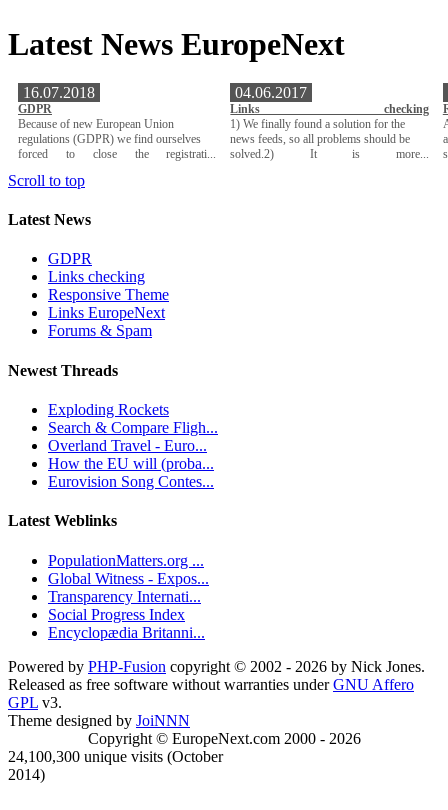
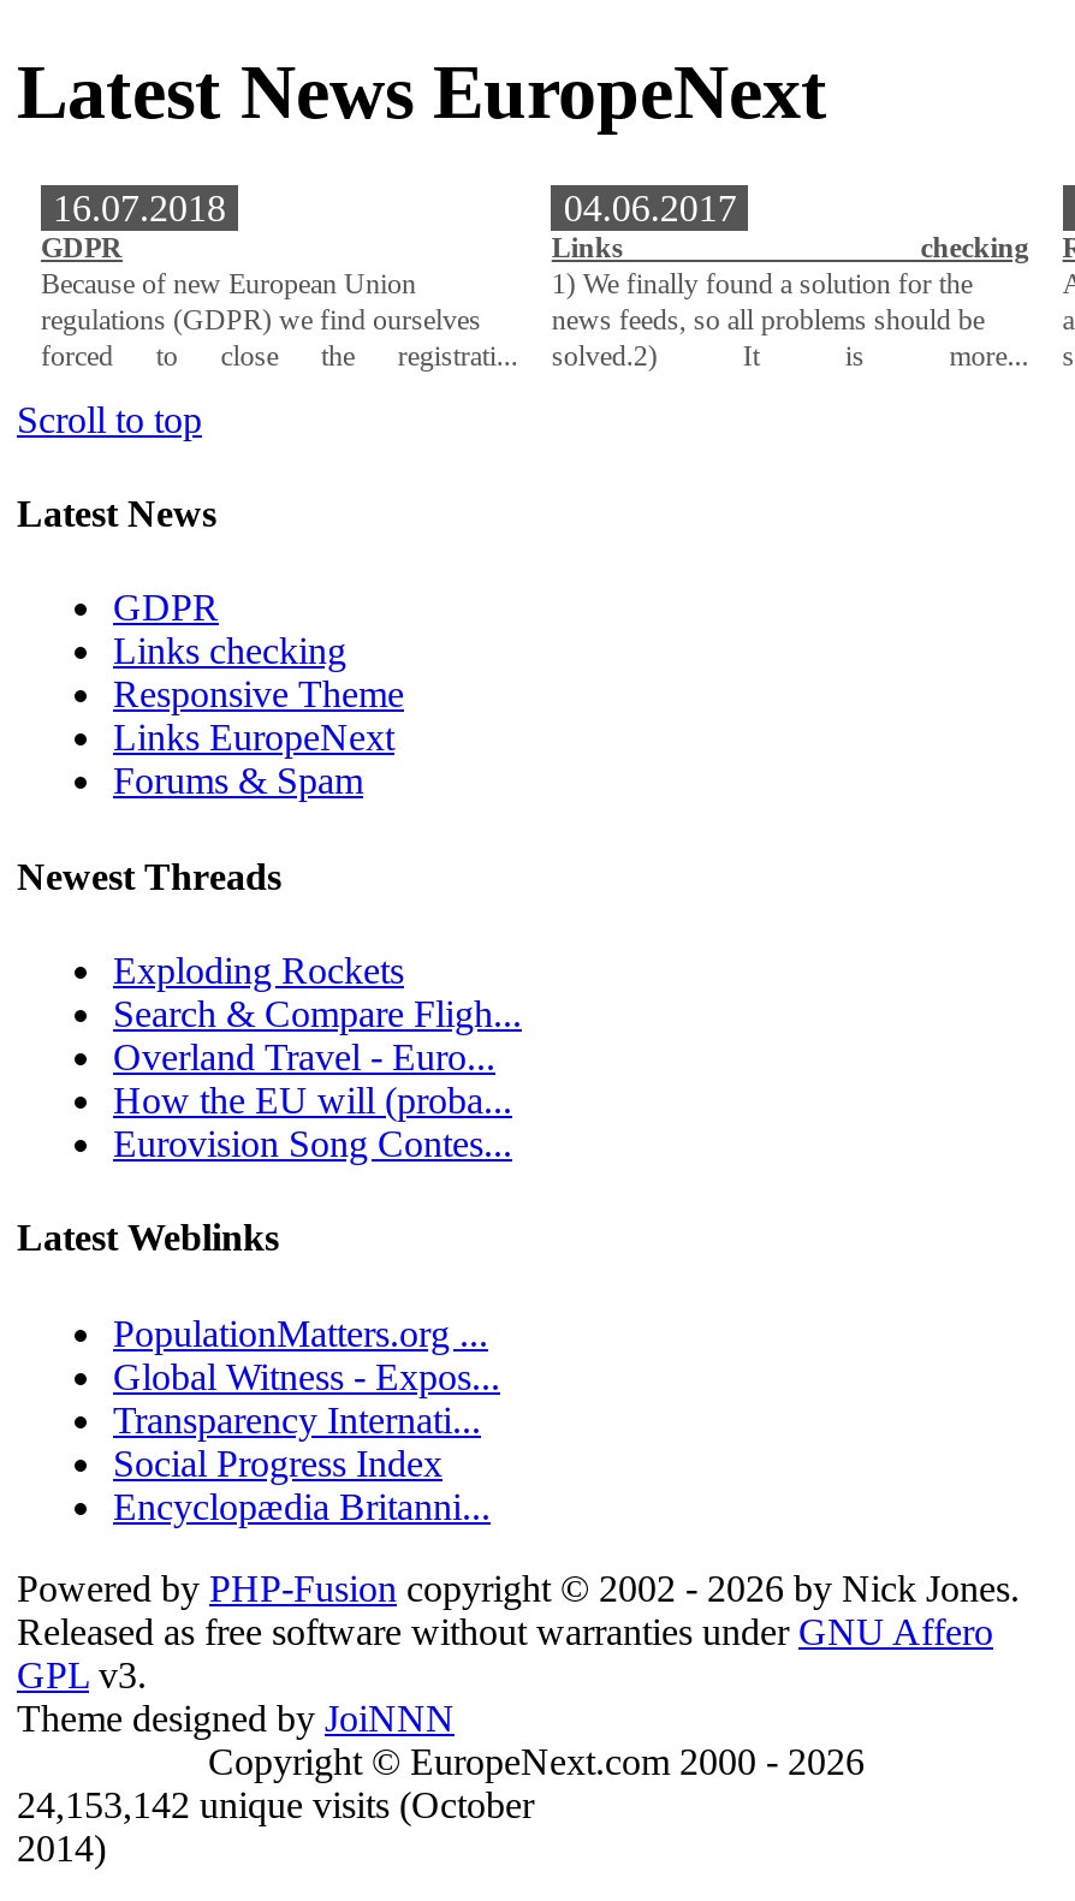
[8,747,223,764] 24,100,300 unique visits (October -> [17,1783,534,1824] 24,153,142 unique visits (October

